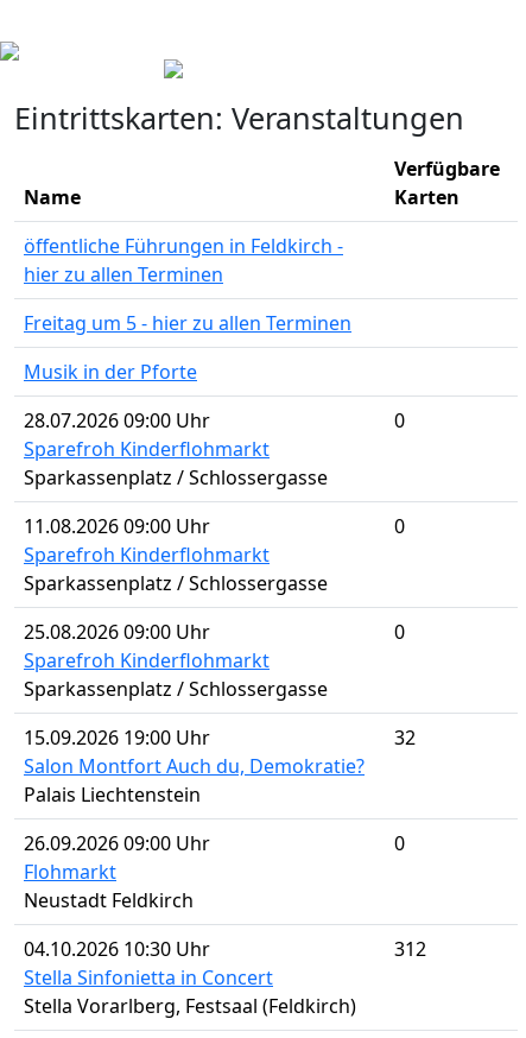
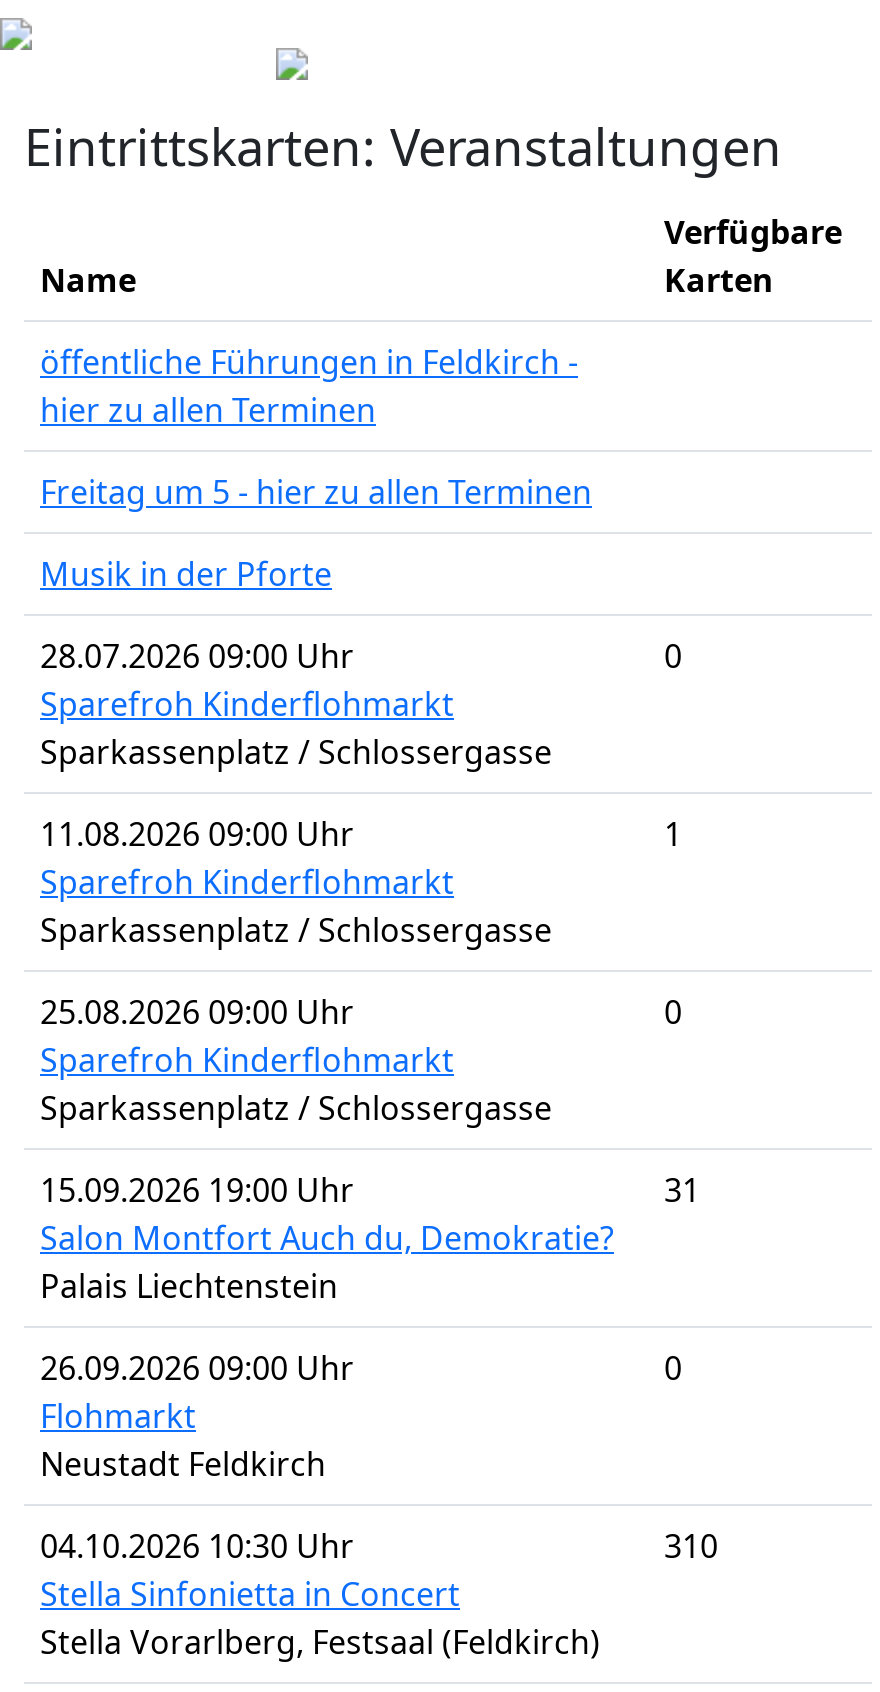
[394,513,405,539] 0 -> [664,812,682,856] 1
[394,724,416,751] 32 -> [664,1168,700,1212] 31
[394,936,426,962] 312 -> [664,1524,718,1568] 310

